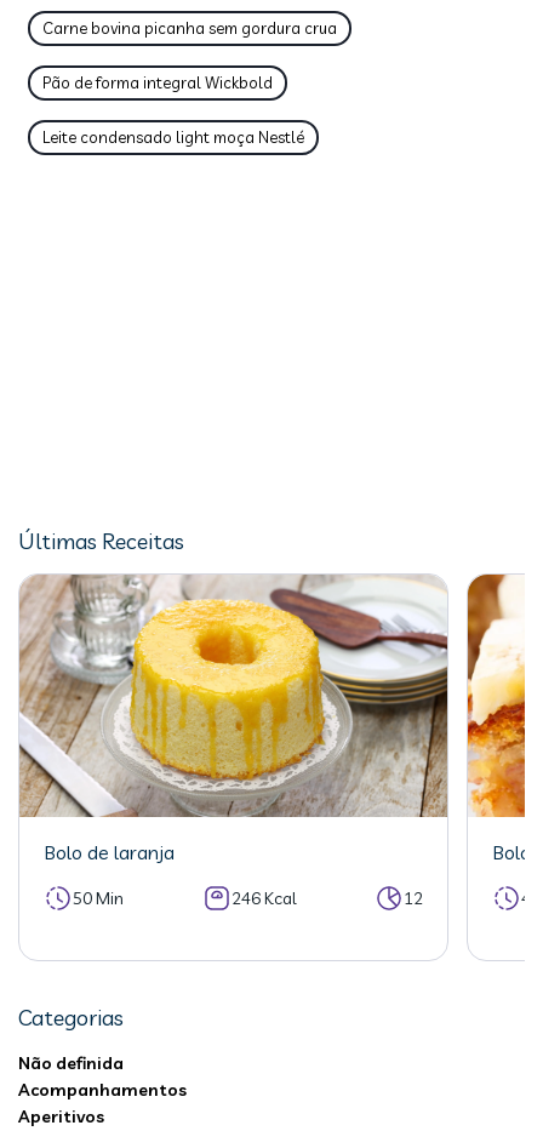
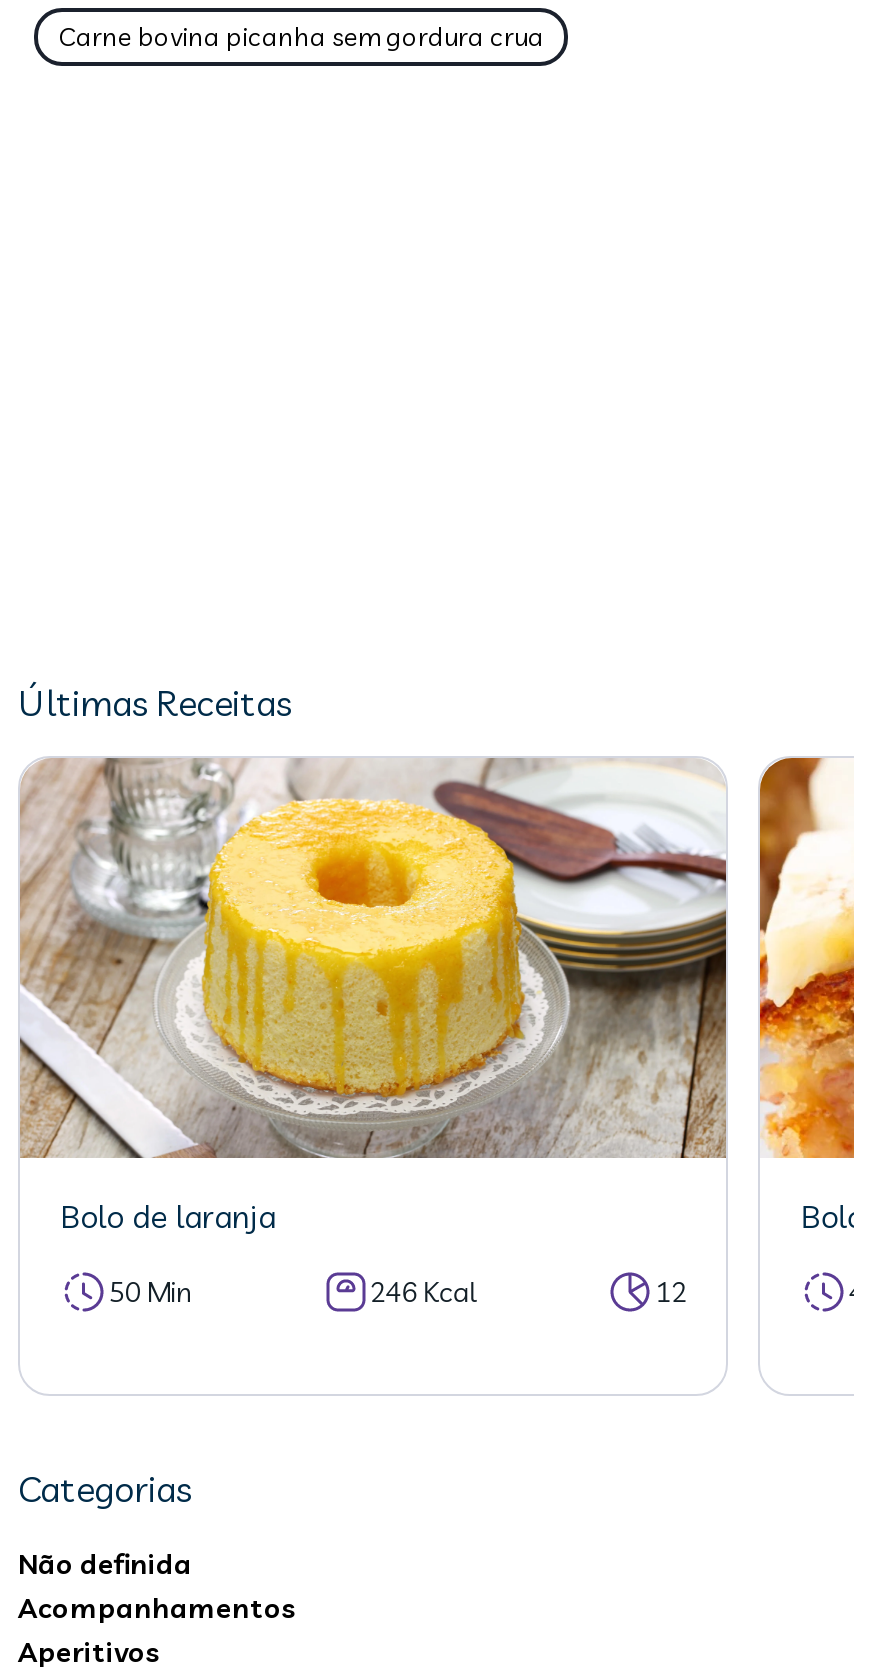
[42,73,304,147] Pão de forma integral Wickbold | Leite condensado light moça Nestlé -> none

